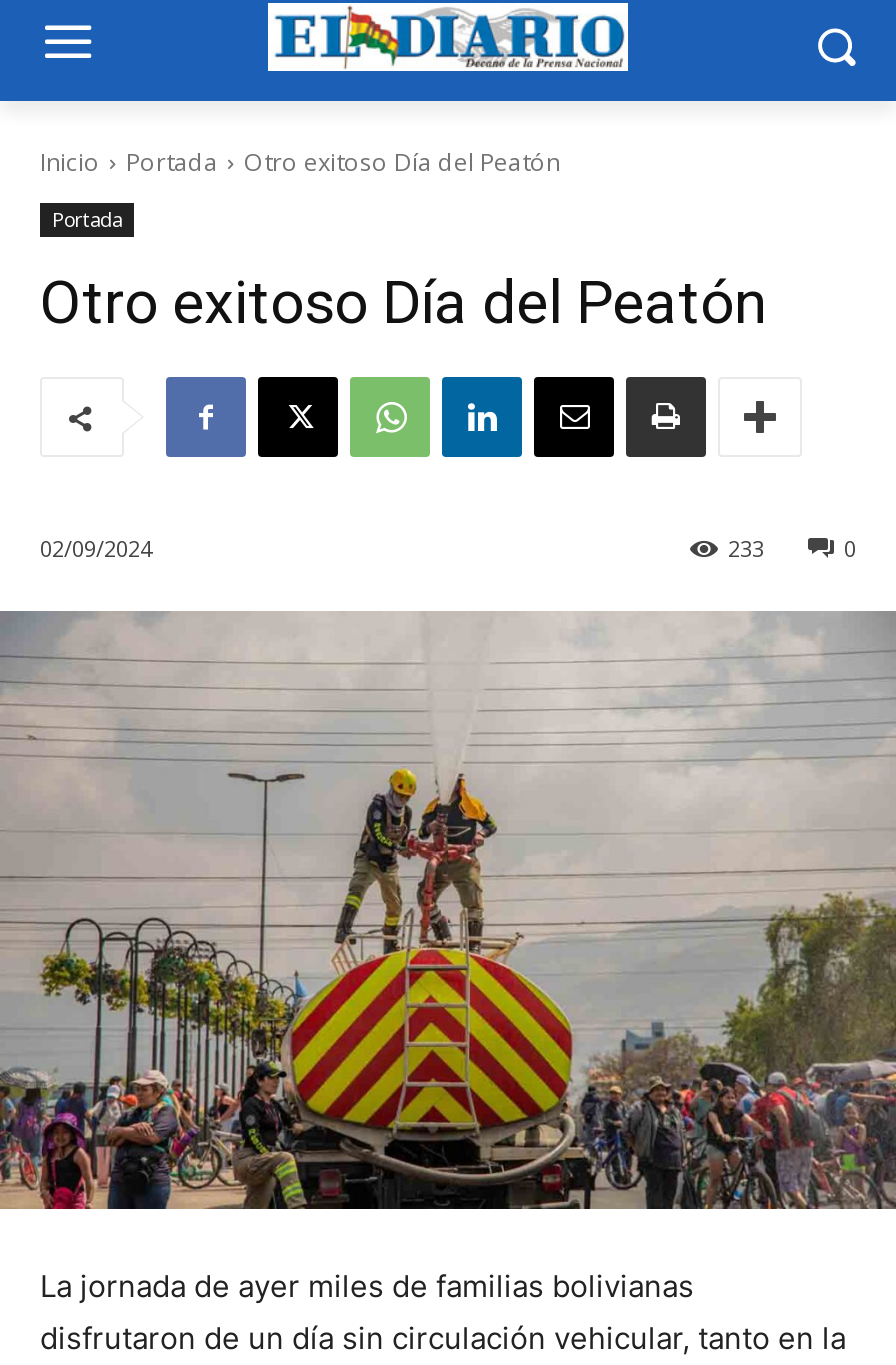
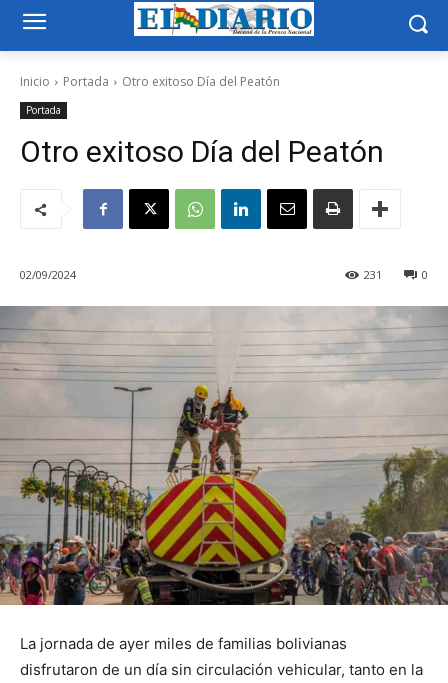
[728,533,764,563] 233 -> [364,267,382,282] 231

